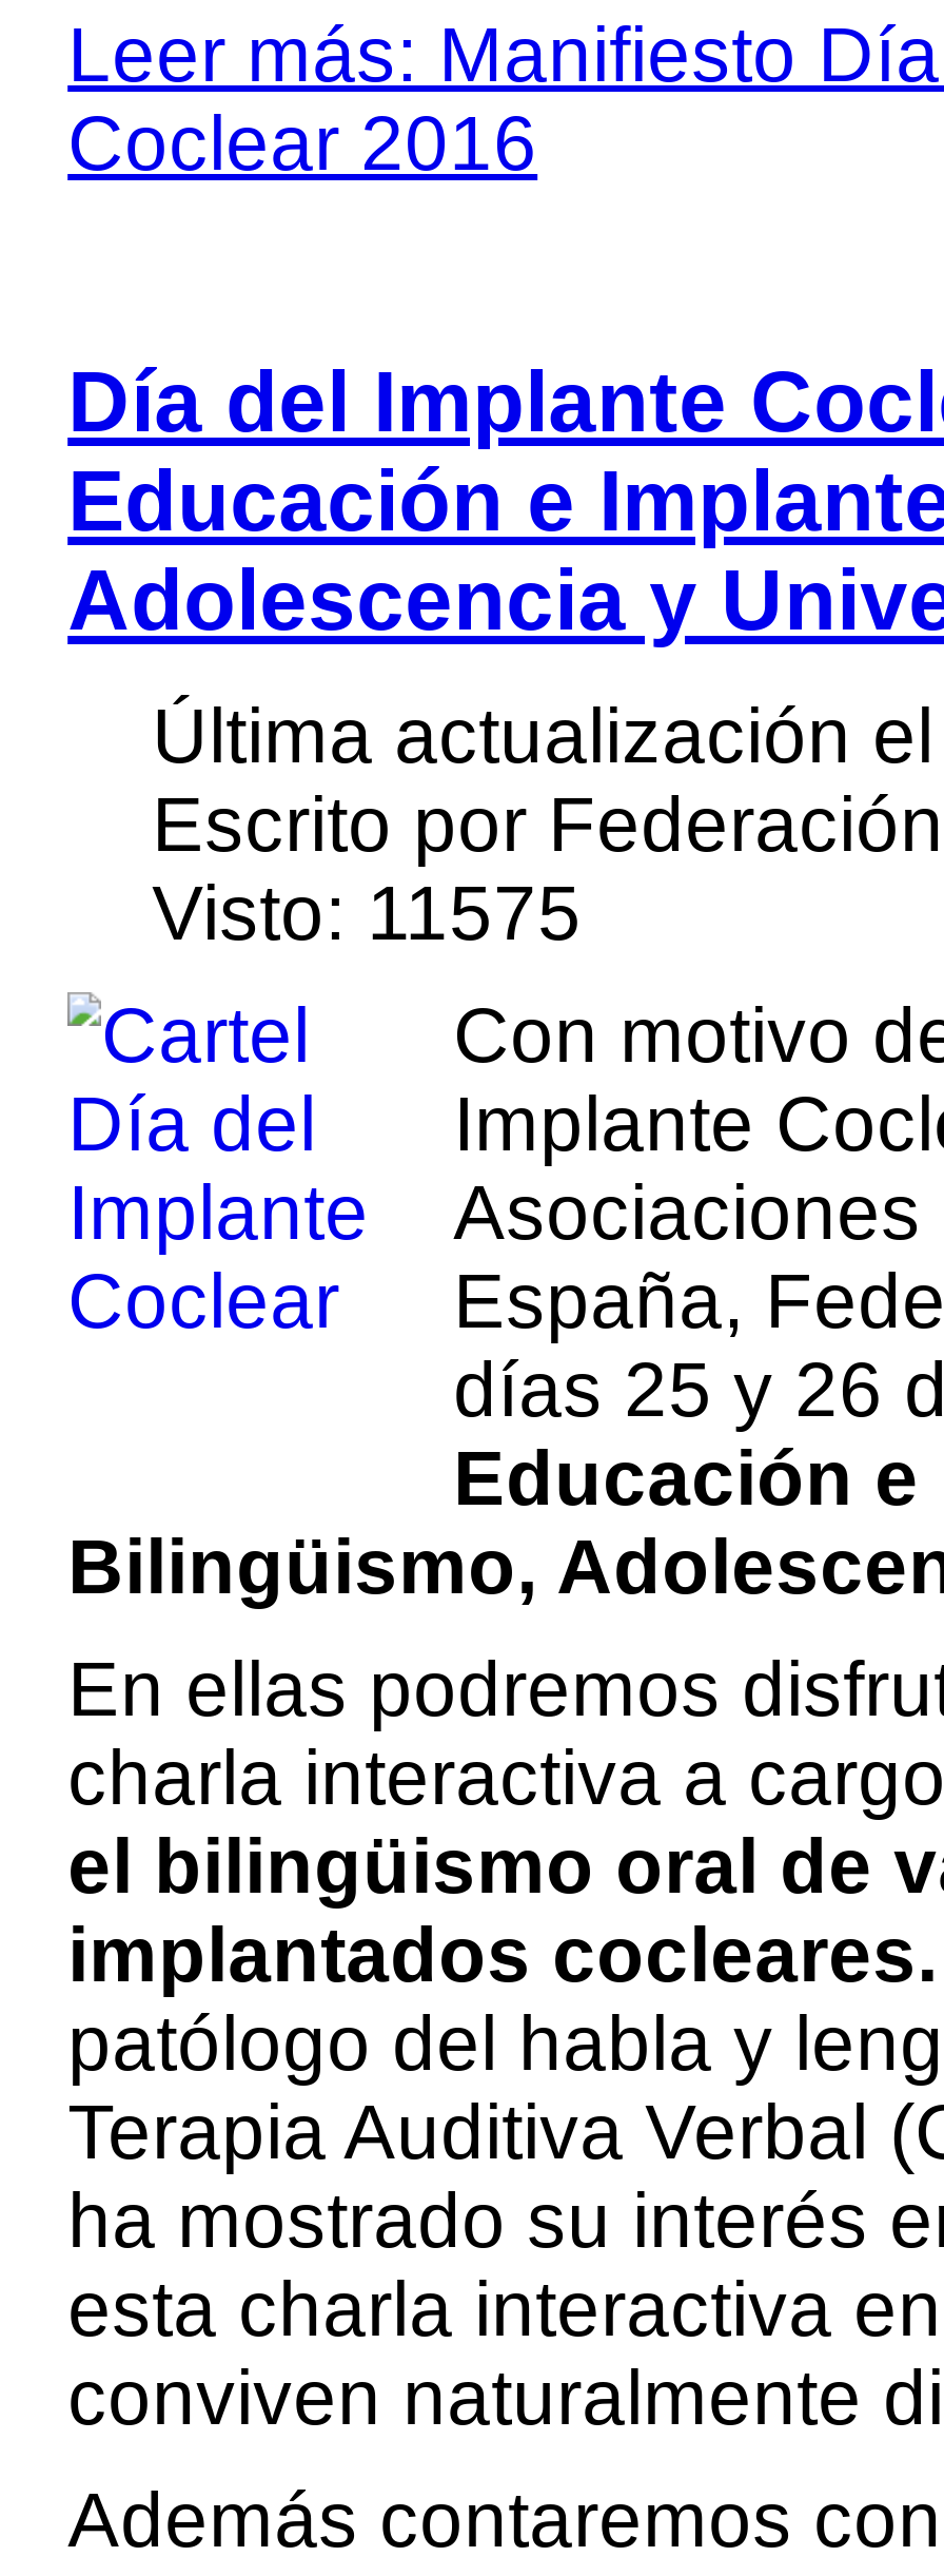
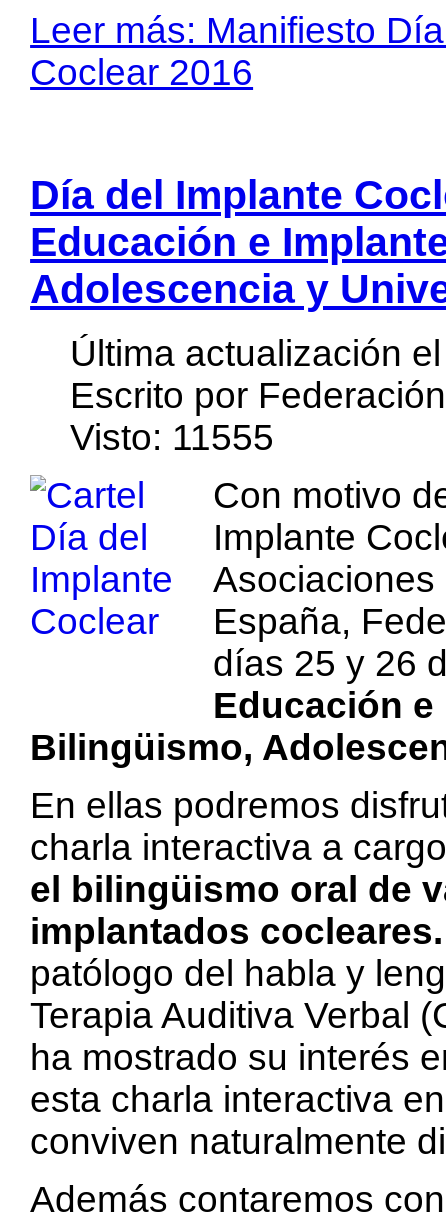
[152,869,582,955] Visto: 11575 -> [70,416,274,457] Visto: 11555

